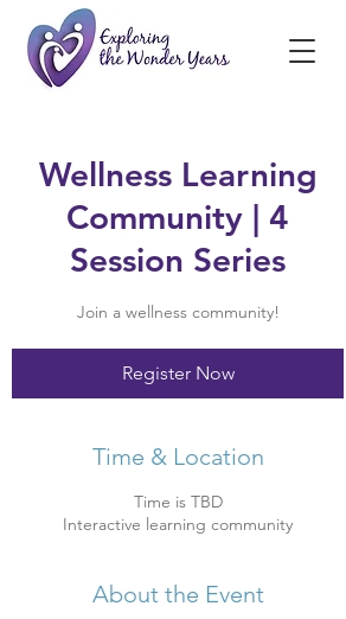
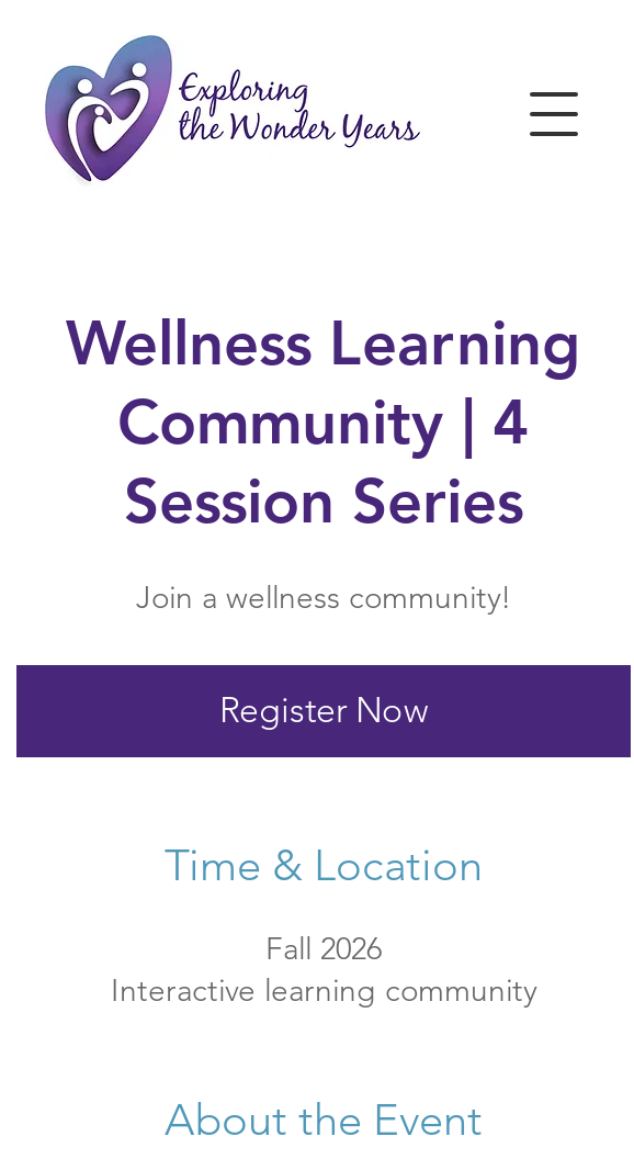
[133,491,222,512] Time is TBD -> [265,929,382,968] Fall 2026

